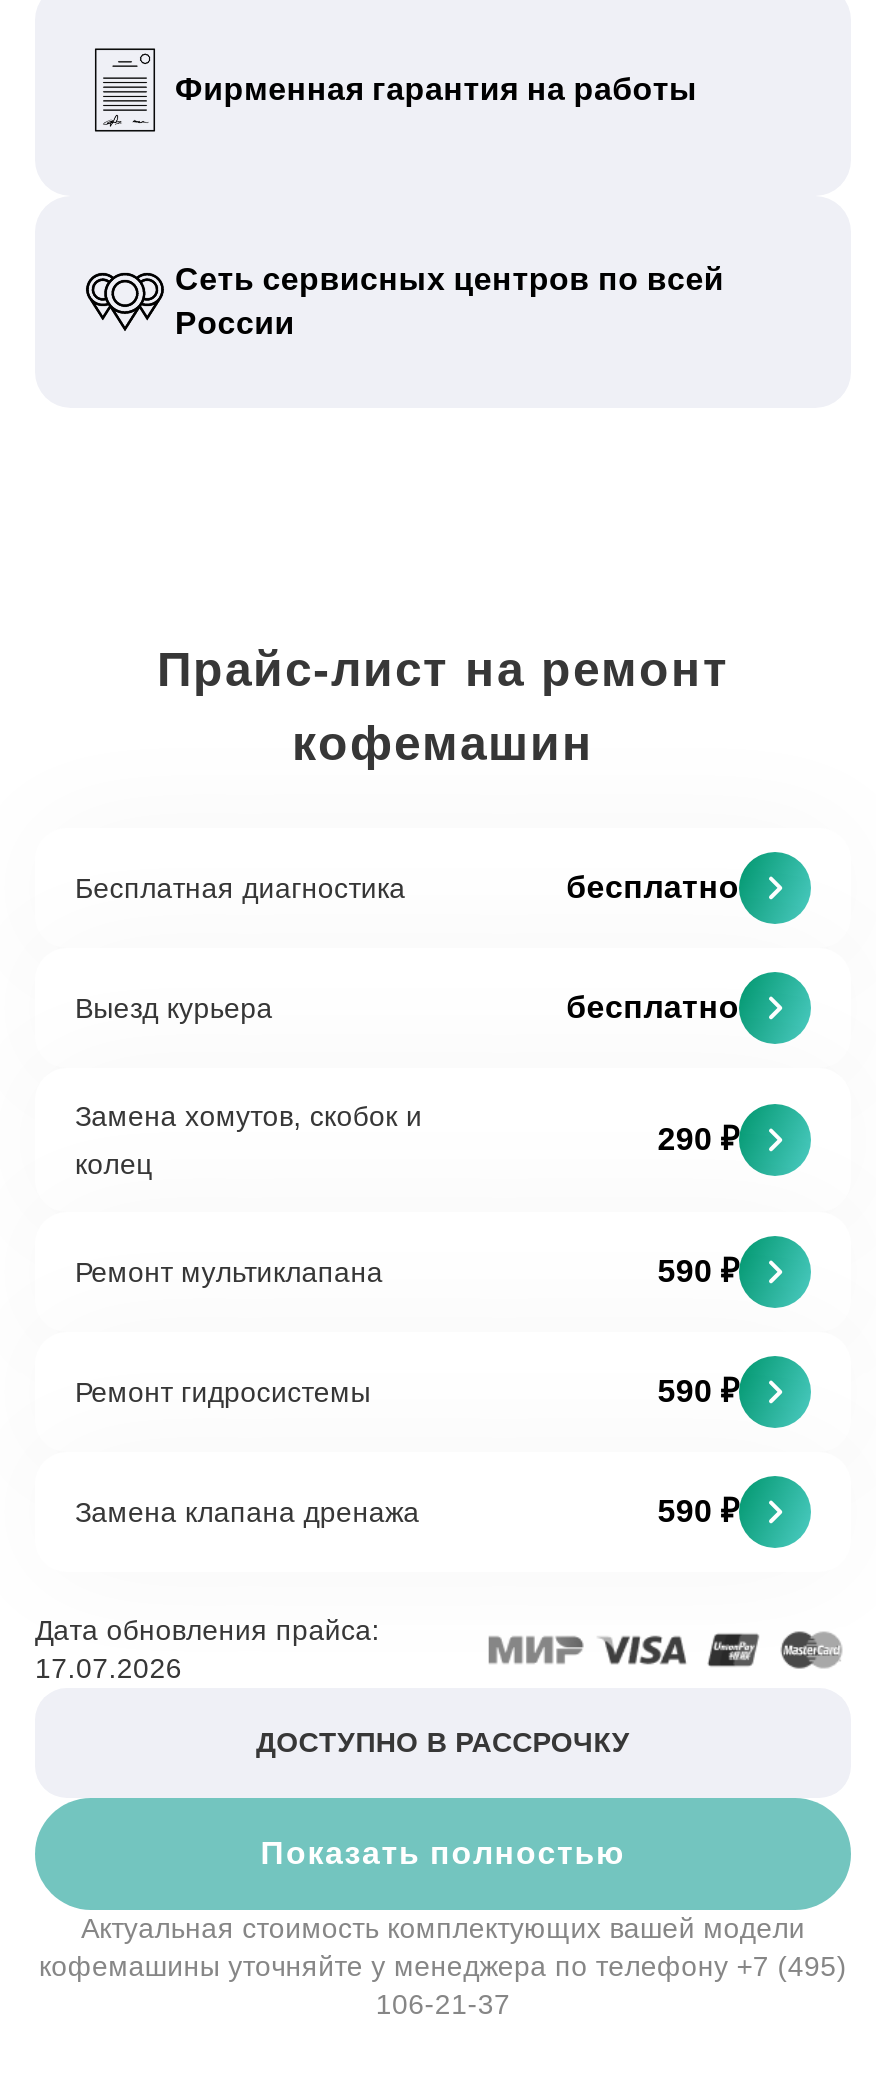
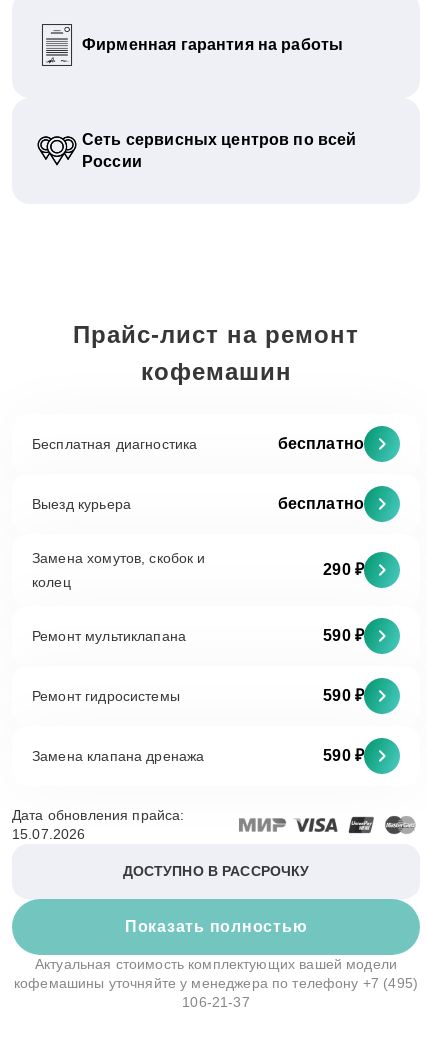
[35,1652,182,1684] 17.07.2026 -> [12,826,85,842] 15.07.2026

